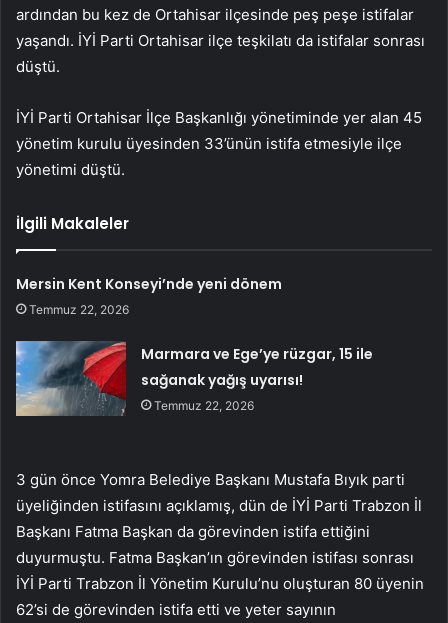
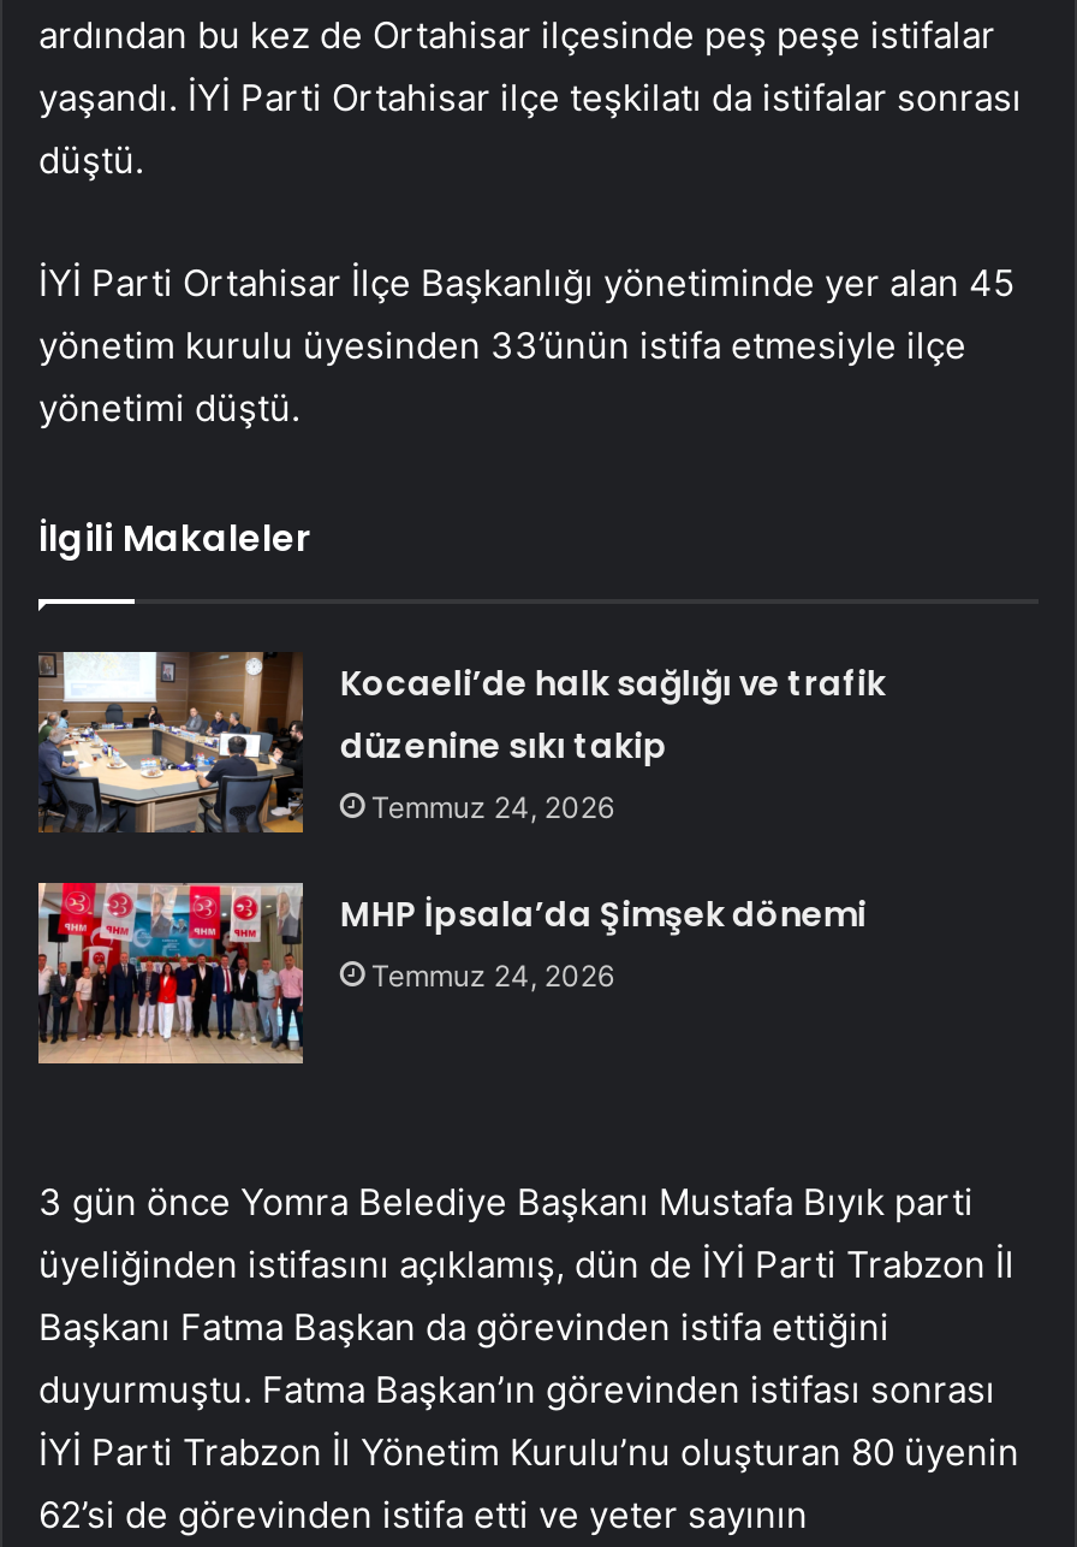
[16,274,282,317] Mersin Kent Konseyi’nde yeni dönem | Temmuz 22, 2026 -> [340,659,885,825] Kocaeli’de halk sağlığı ve trafik | düzenine sıkı takip | Temmuz 24, 2026
[15,340,373,422] [image] | Marmara ve Ege’ye rüzgar, 15 ile | sağanak yağış uyarısı! | Temmuz 22, 2026 -> [36,869,866,1066] [image] | MHP İpsala’da Şimşek dönemi | Temmuz 24, 2026

